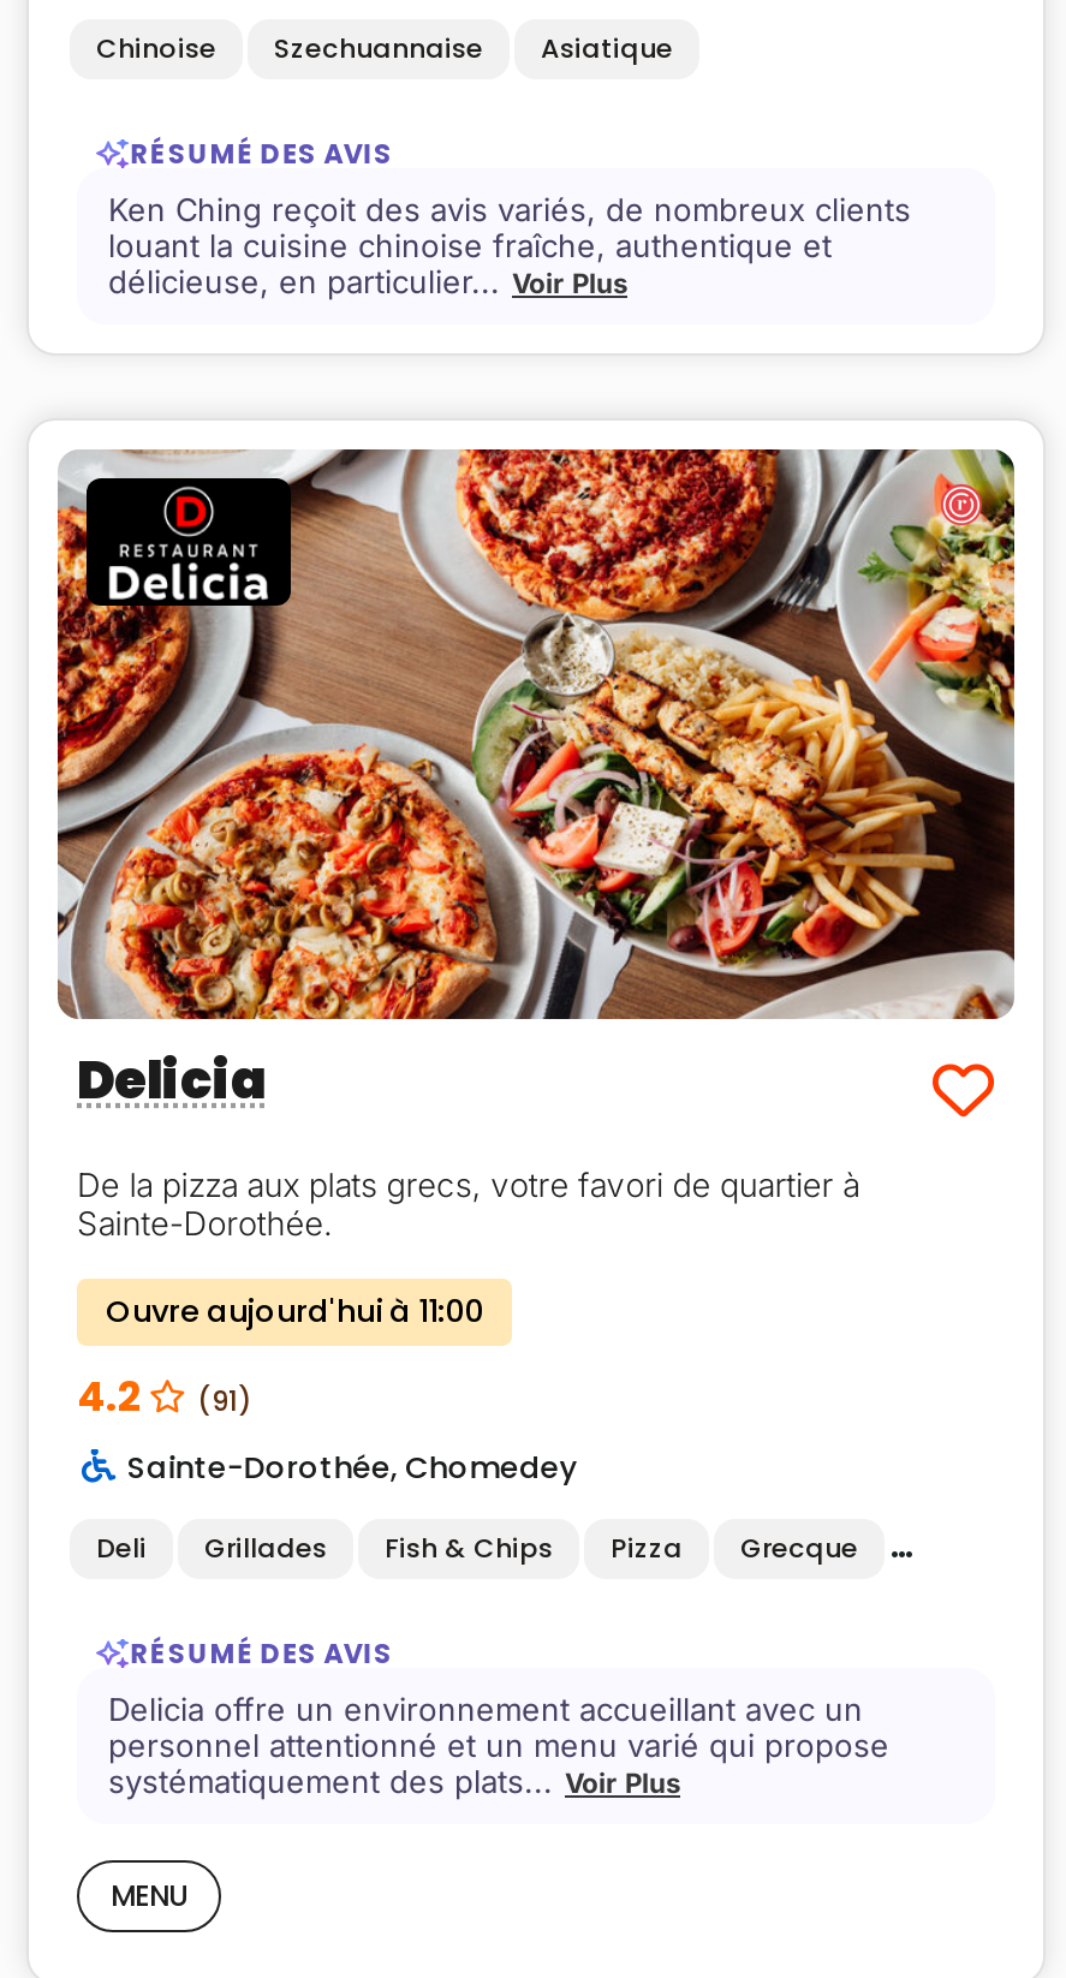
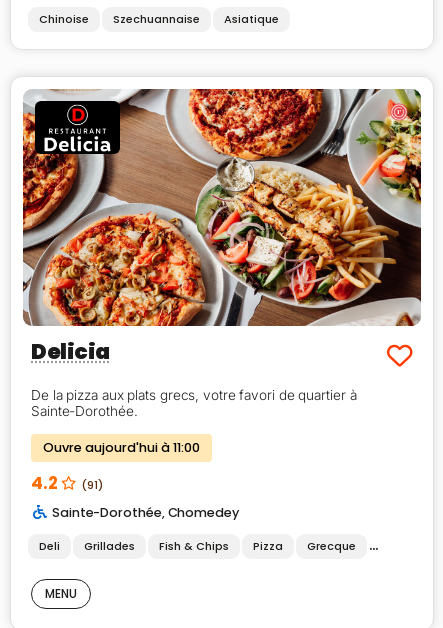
[108,135,911,300] RÉSUMÉ DES AVIS | Ken Ching reçoit des avis variés, de nombreux clients | louant la cuisine chinoise fraîche, authentique et | délicieuse, en particulier... Voir Plus -> none
[108,1634,889,1800] RÉSUMÉ DES AVIS | Delicia offre un environnement accueillant avec un | personnel attentionné et un menu varié qui propose | systématiquement des plats... Voir Plus -> none

